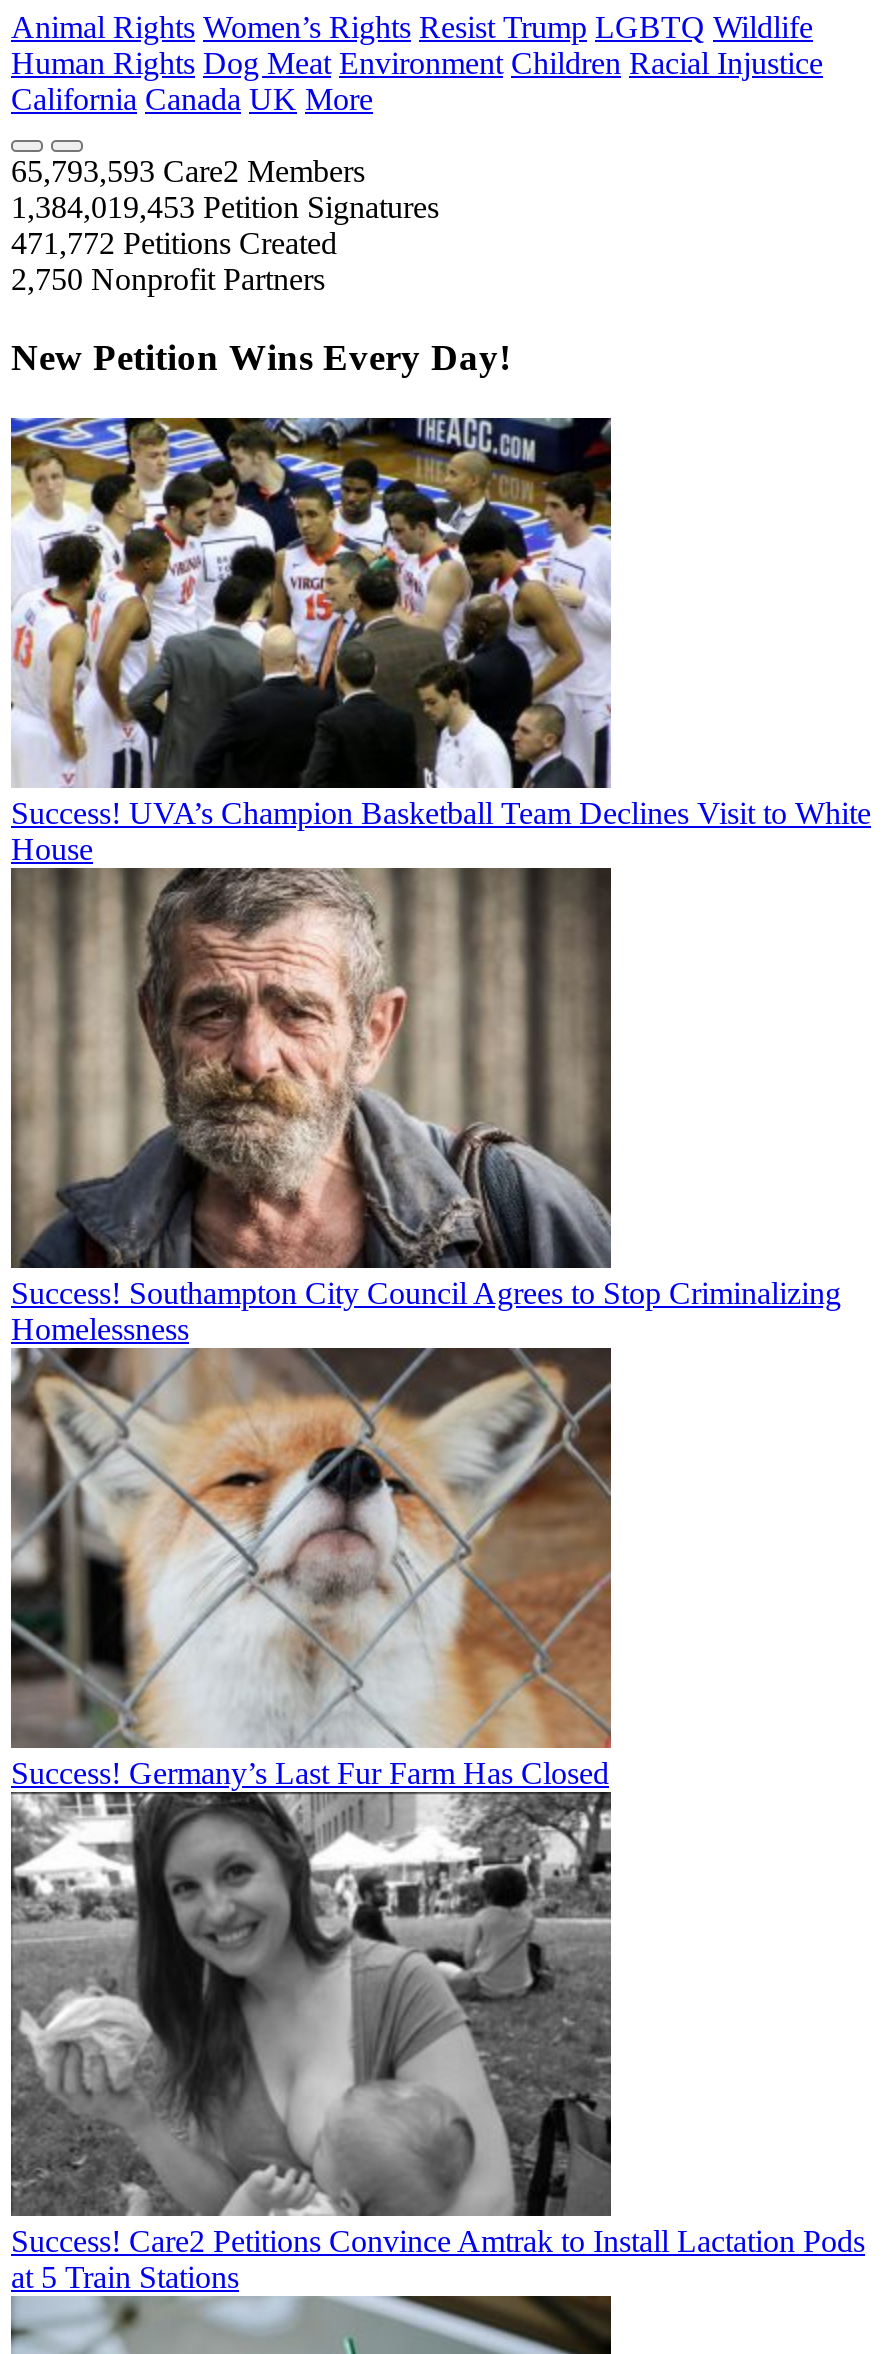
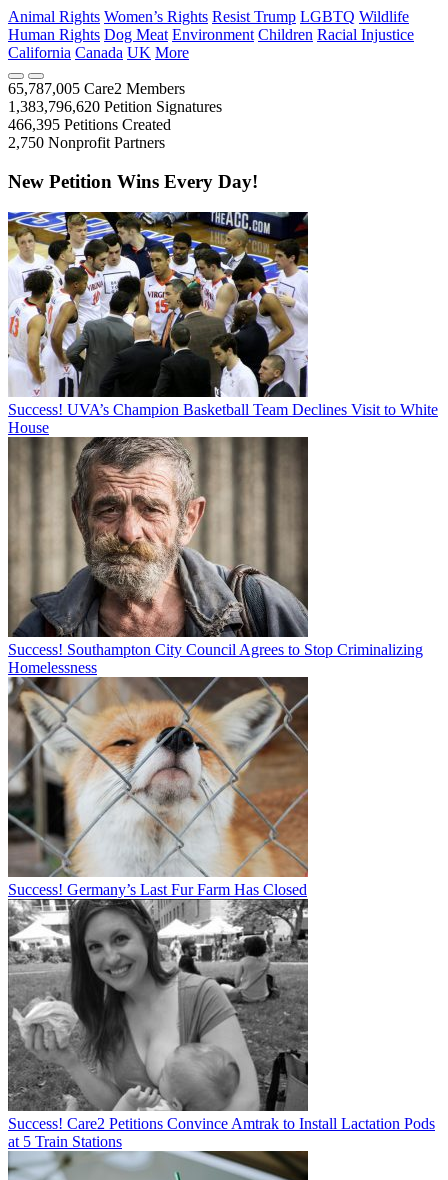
[11,155,365,189] 65,793,593 Care2 Members -> [8,80,185,97] 65,787,005 Care2 Members
[11,191,439,225] 1,384,019,453 Petition Signatures -> [8,98,222,115] 1,383,796,620 Petition Signatures
[11,227,337,261] 471,772 Petitions Created -> [8,116,171,133] 466,395 Petitions Created

